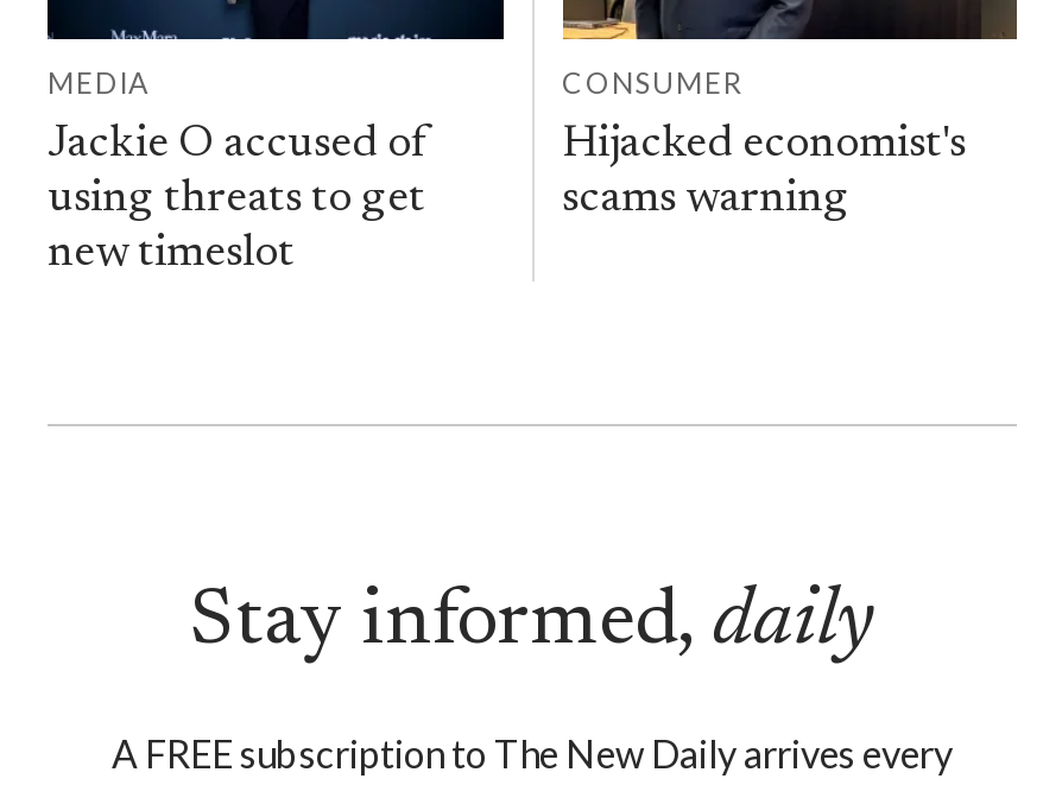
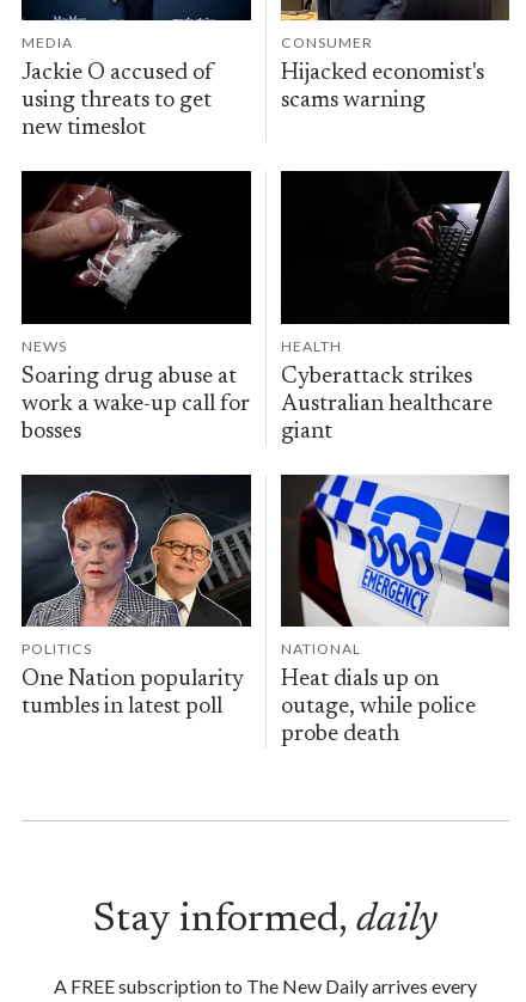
none -> [22,170,251,443] [image] | NEWS | Soaring drug abuse at | work a wake-up call for | bosses
none -> [22,473,252,719] [image] | POLITICS | One Nation popularity | tumbles in latest poll
none -> [280,473,510,747] [image] | NATIONAL | Heat dials up on | outage, while police | probe death
none -> [280,170,509,443] [image] | HEALTH | Cyberattack strikes | Australian healthcare | giant

